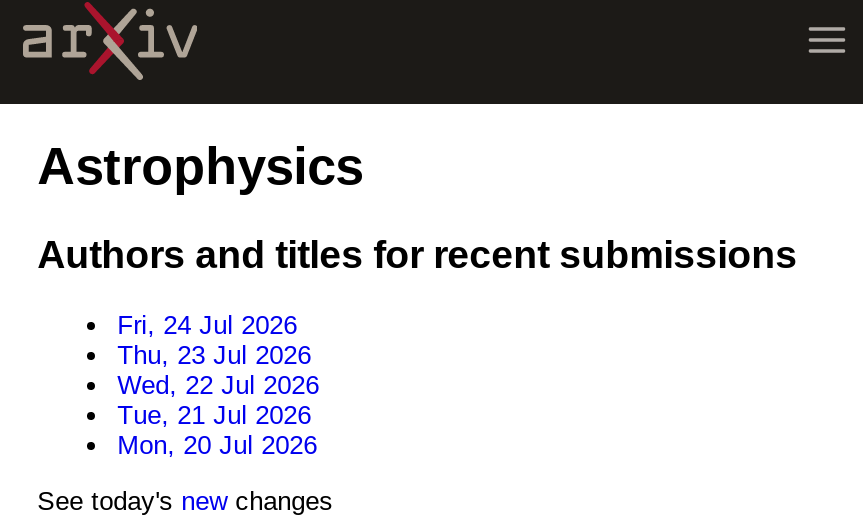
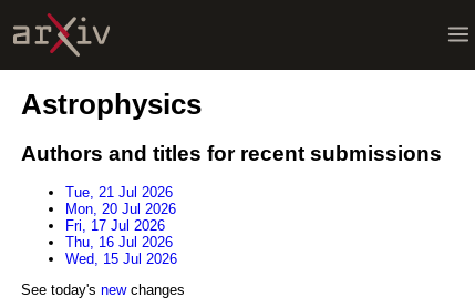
[117,310,319,400] Fri, 24 Jul 2026 | Thu, 23 Jul 2026 | Wed, 22 Jul 2026 -> none
moved [117,400,317,460] -> [65,184,176,217]: Tue, 21 Jul 2026 | Mon, 20 Jul 2026
none -> [65,217,177,267] Fri, 17 Jul 2026 | Thu, 16 Jul 2026 | Wed, 15 Jul 2026

